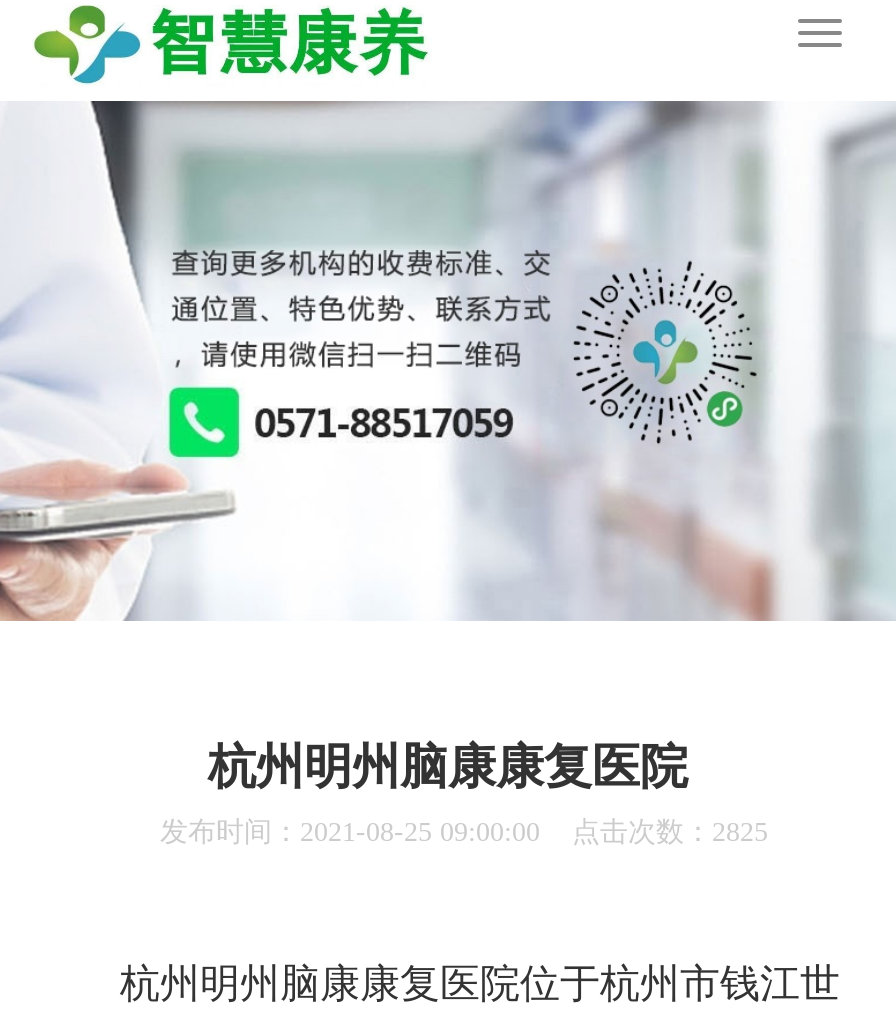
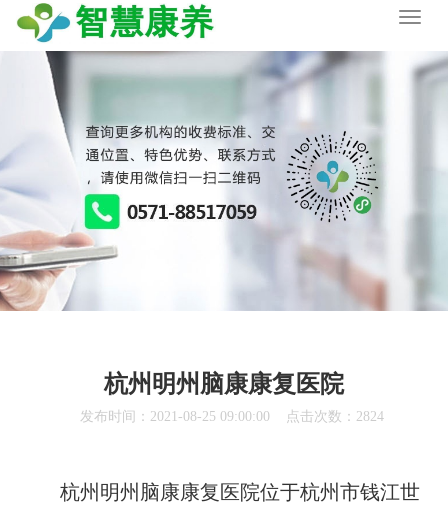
[128,817,768,847] 发布时间：2021-08-25 09:00:00 点击次数：2825 -> [64,409,384,424] 发布时间：2021-08-25 09:00:00 点击次数：2824

